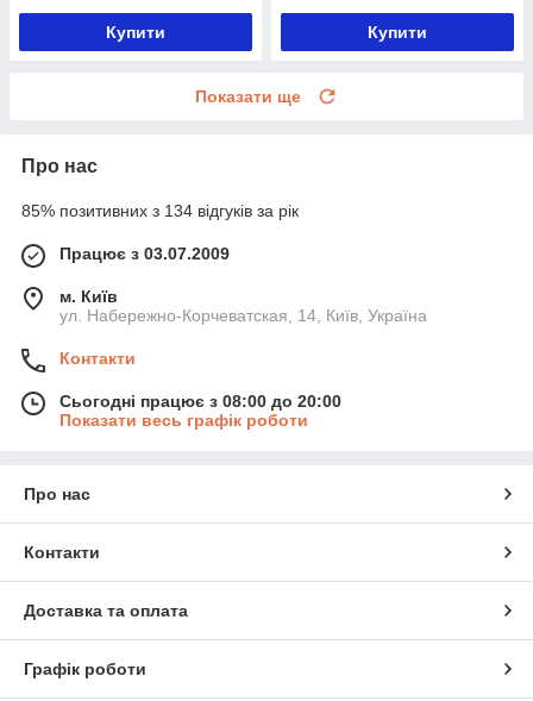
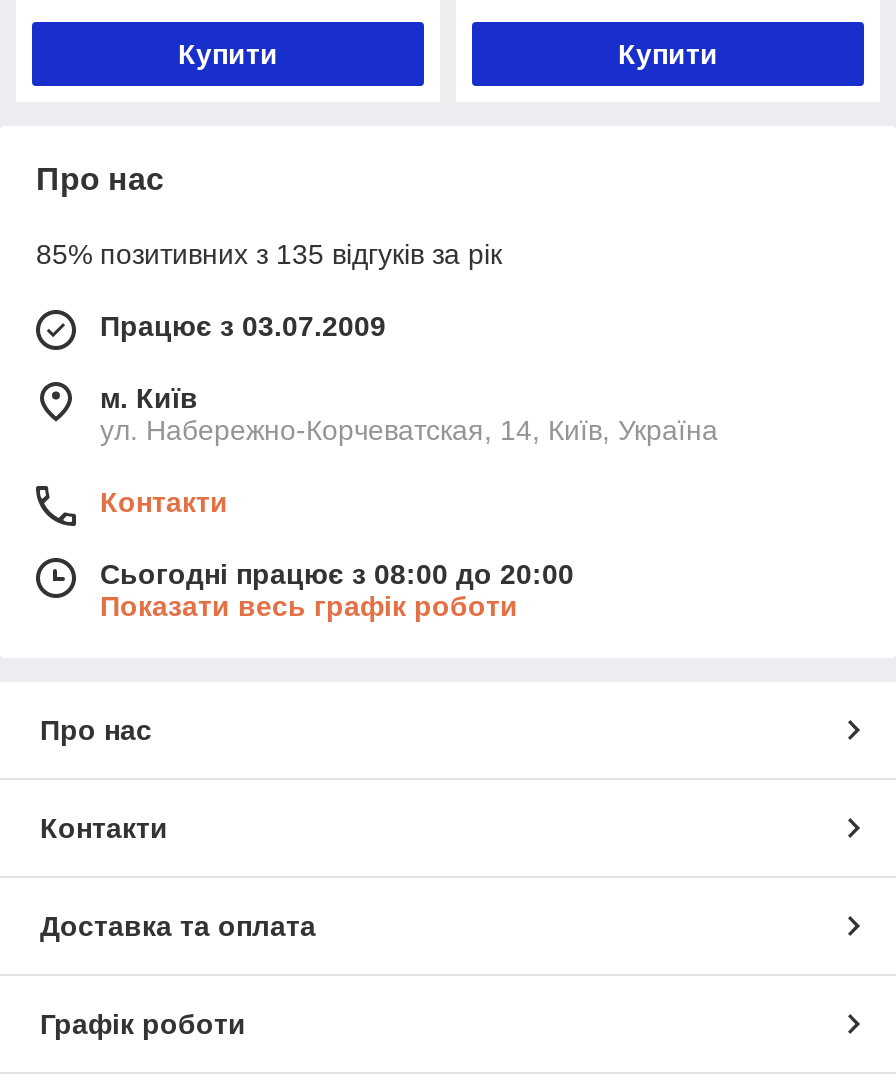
[195,87,301,106] Показати ще -> none
[21,201,299,220] 85% позитивних з 134 відгуків за рік -> [36,238,502,270] 85% позитивних з 135 відгуків за рік

